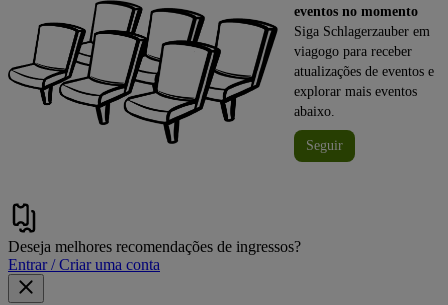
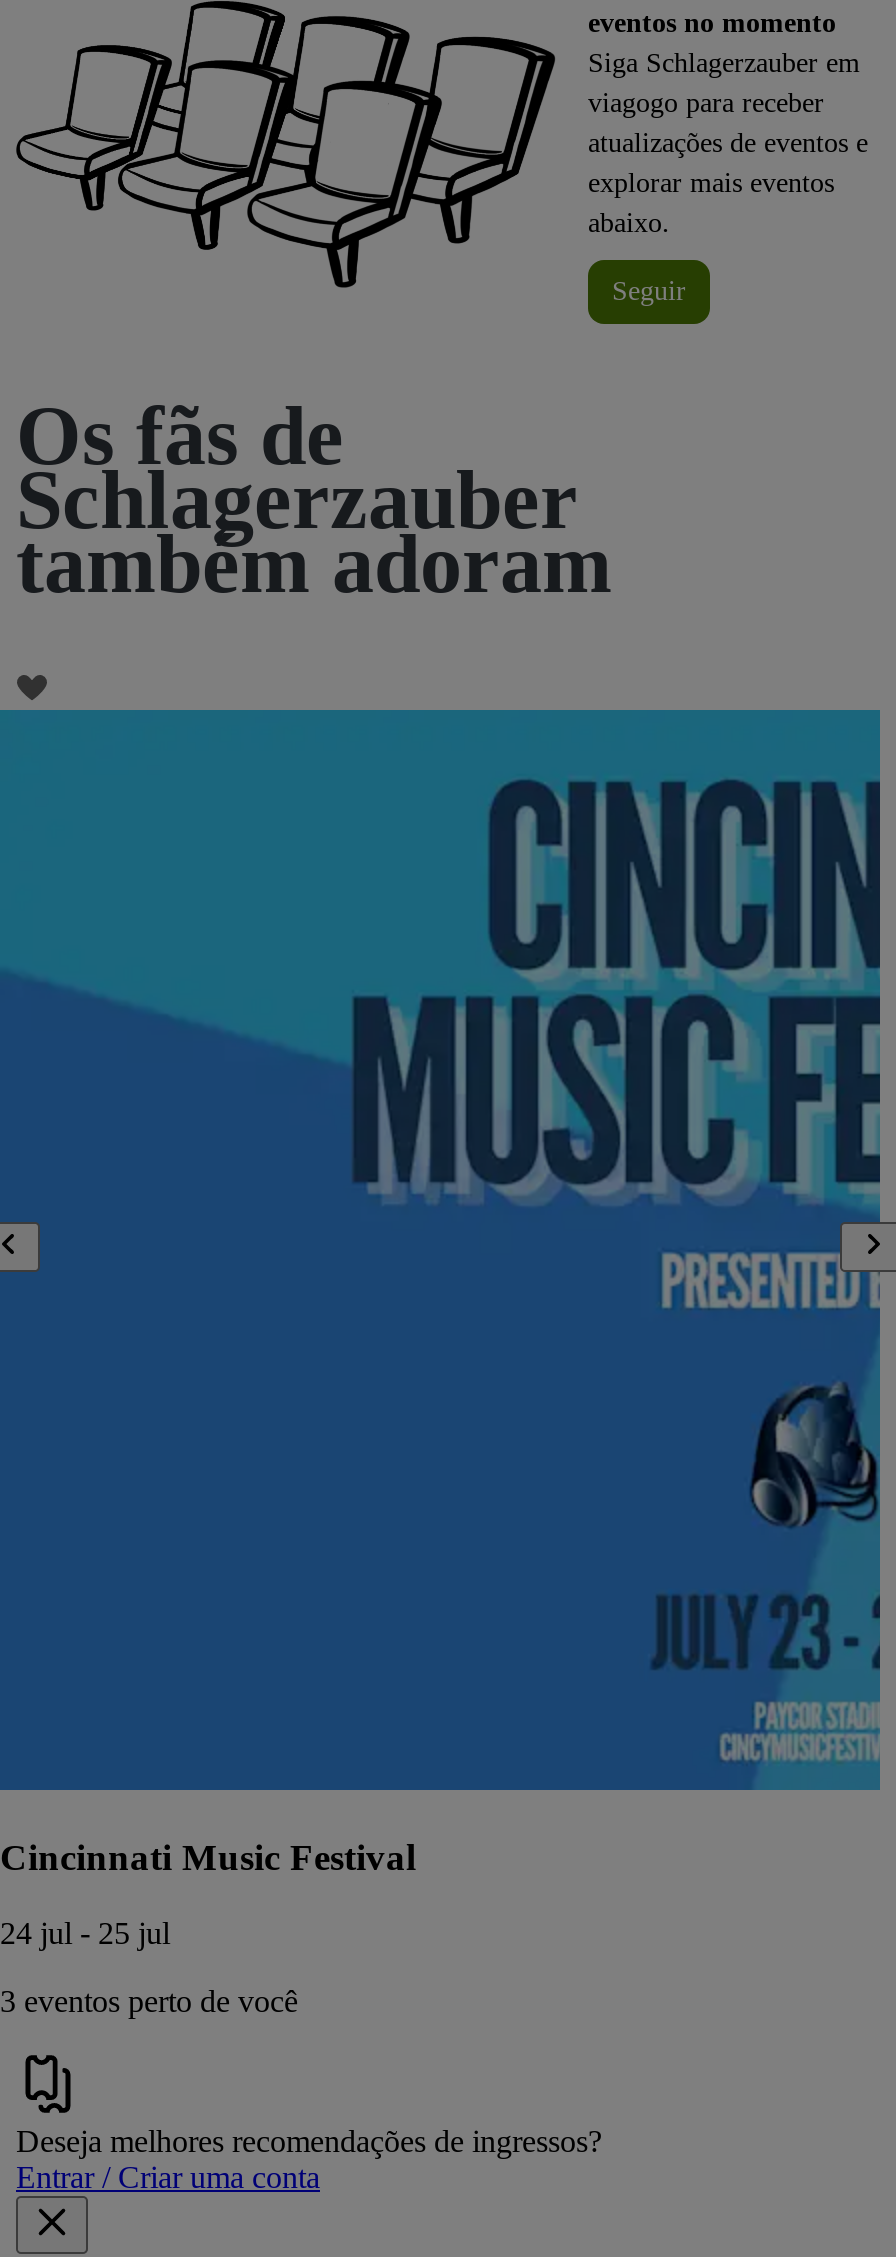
none -> [0,674,890,2019] [image] | Cincinnati Music Festival | 24 jul - 25 jul | 3 eventos perto de você
none -> [16,390,612,610] Os fãs de | Schlagerzauber | também adoram

